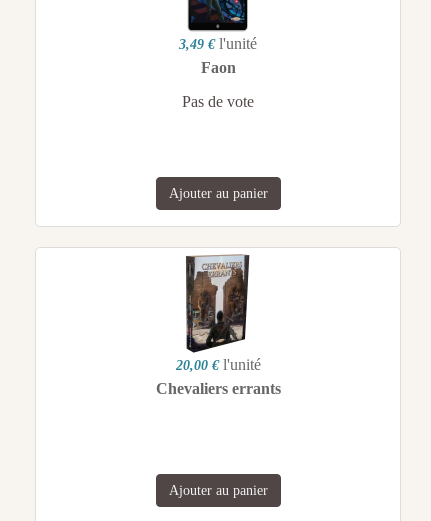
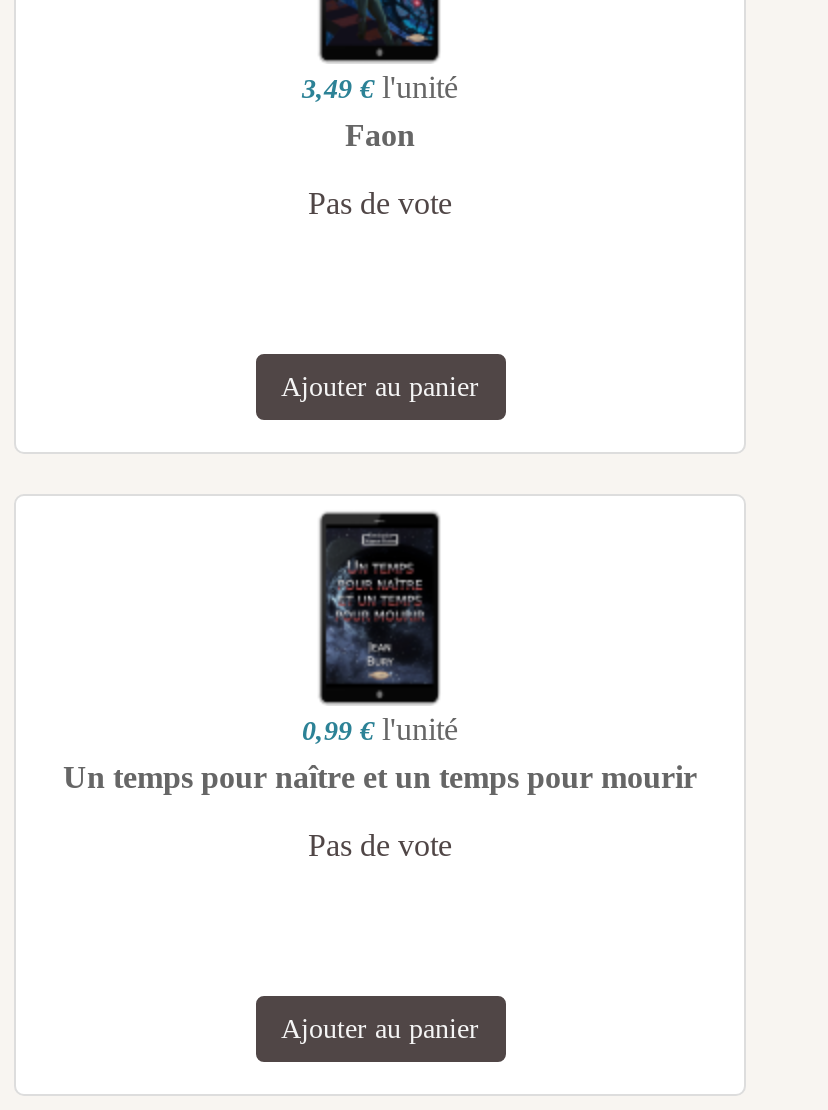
[155,254,280,397] [image] | 20,00 € l'unité | Chevaliers errants -> [63,512,697,863] [image] | 0,99 € l'unité | Un temps pour naître et un temps pour mourir | Pas de vote

